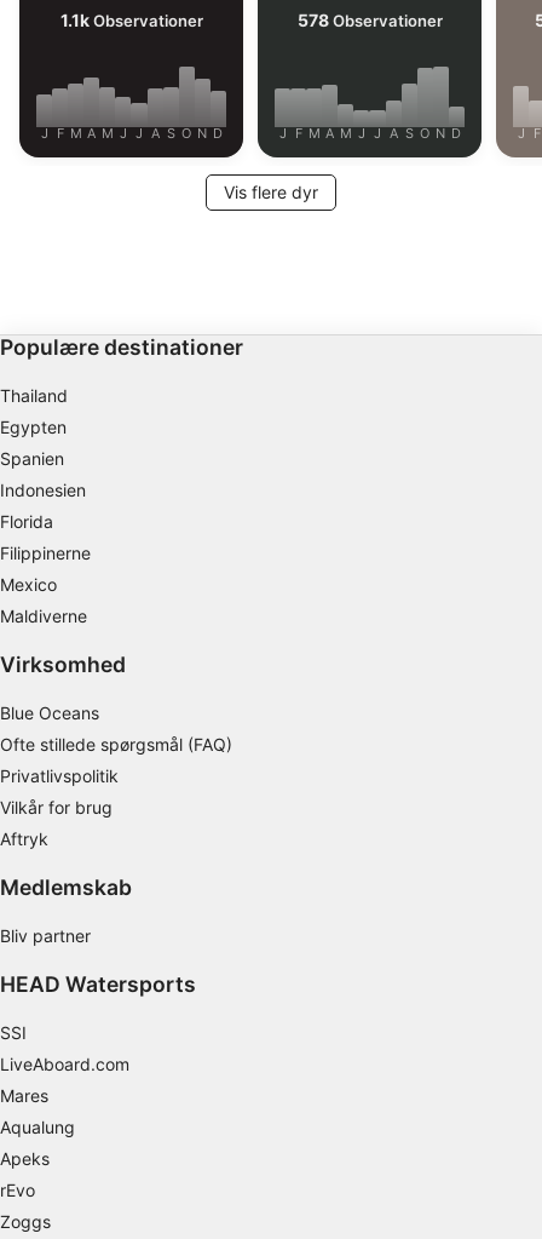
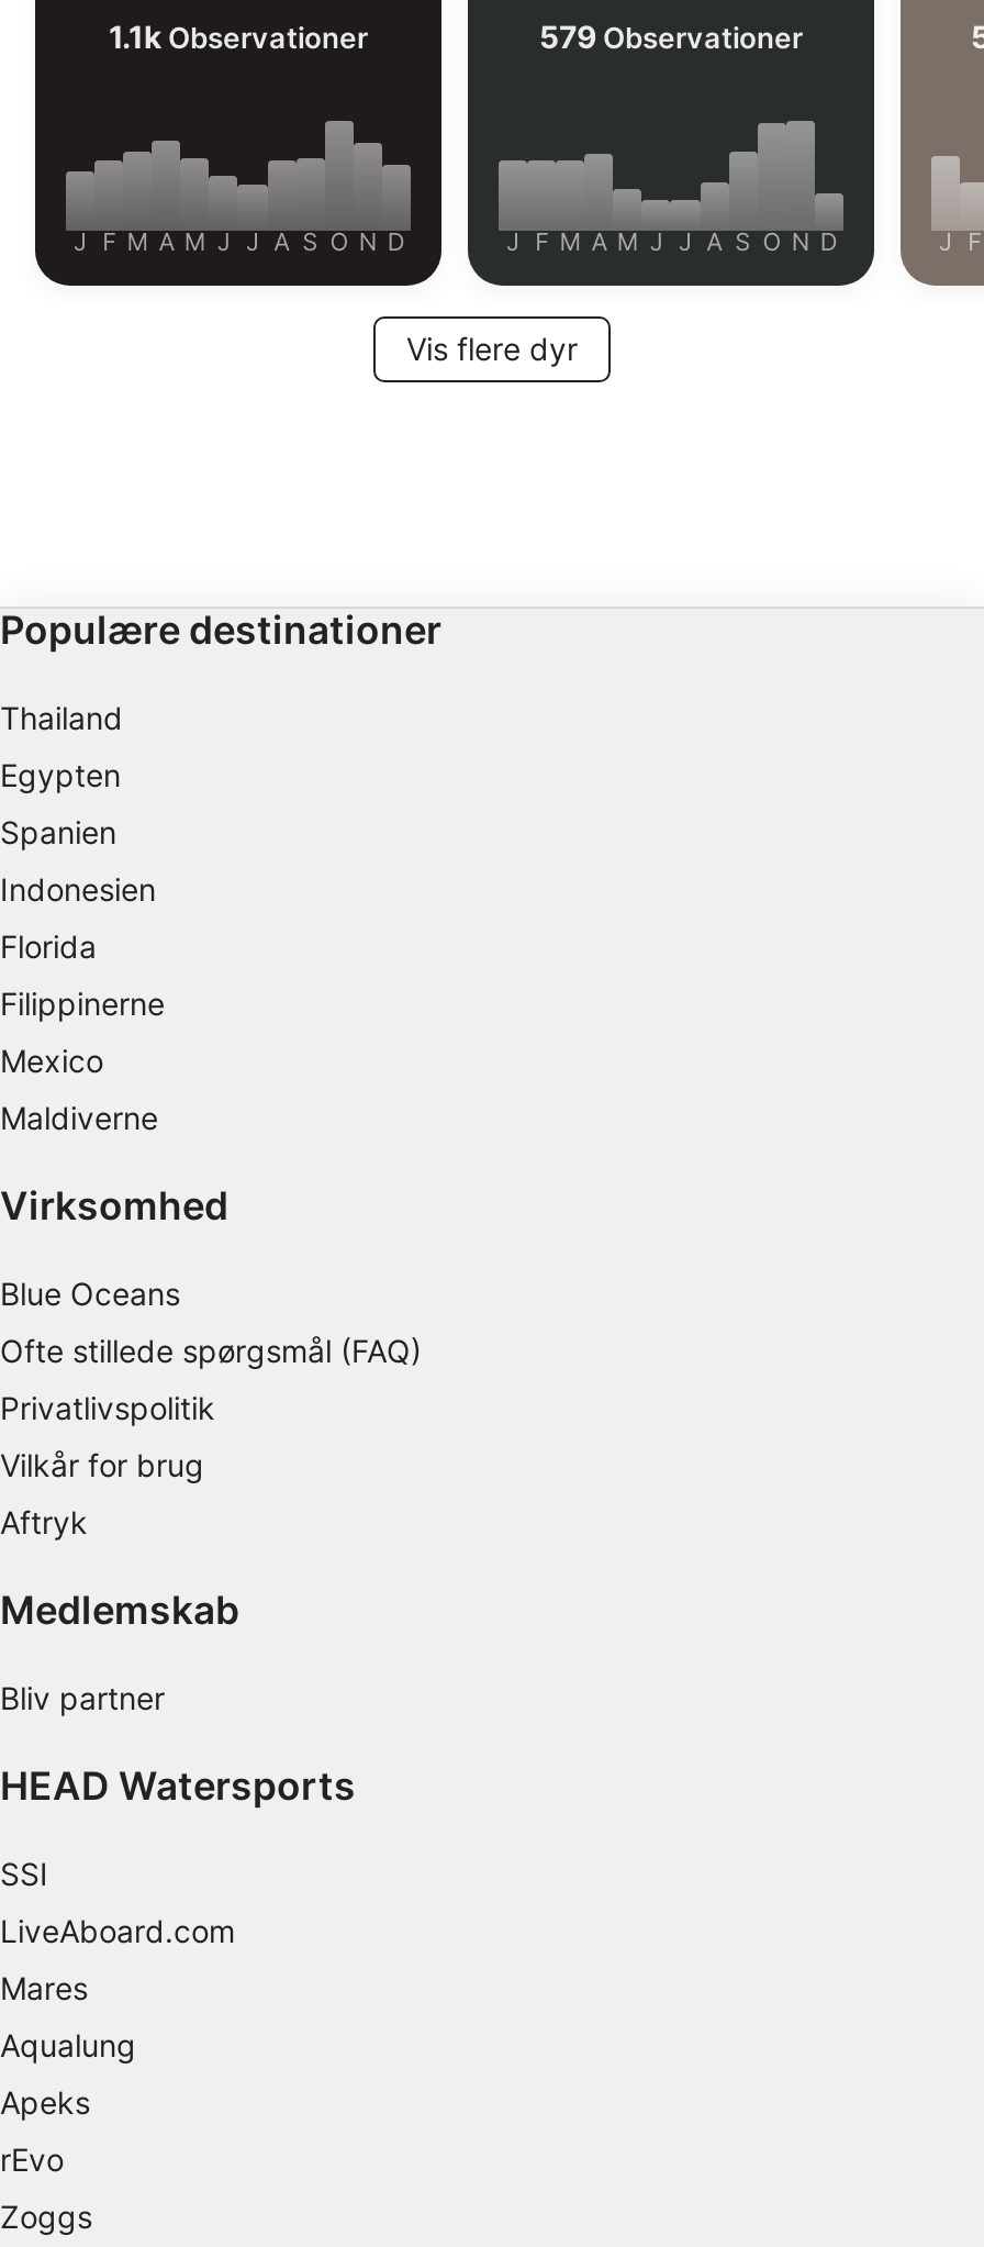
[297,9,442,30] 578 Observationer -> [539,17,803,54] 579 Observationer

